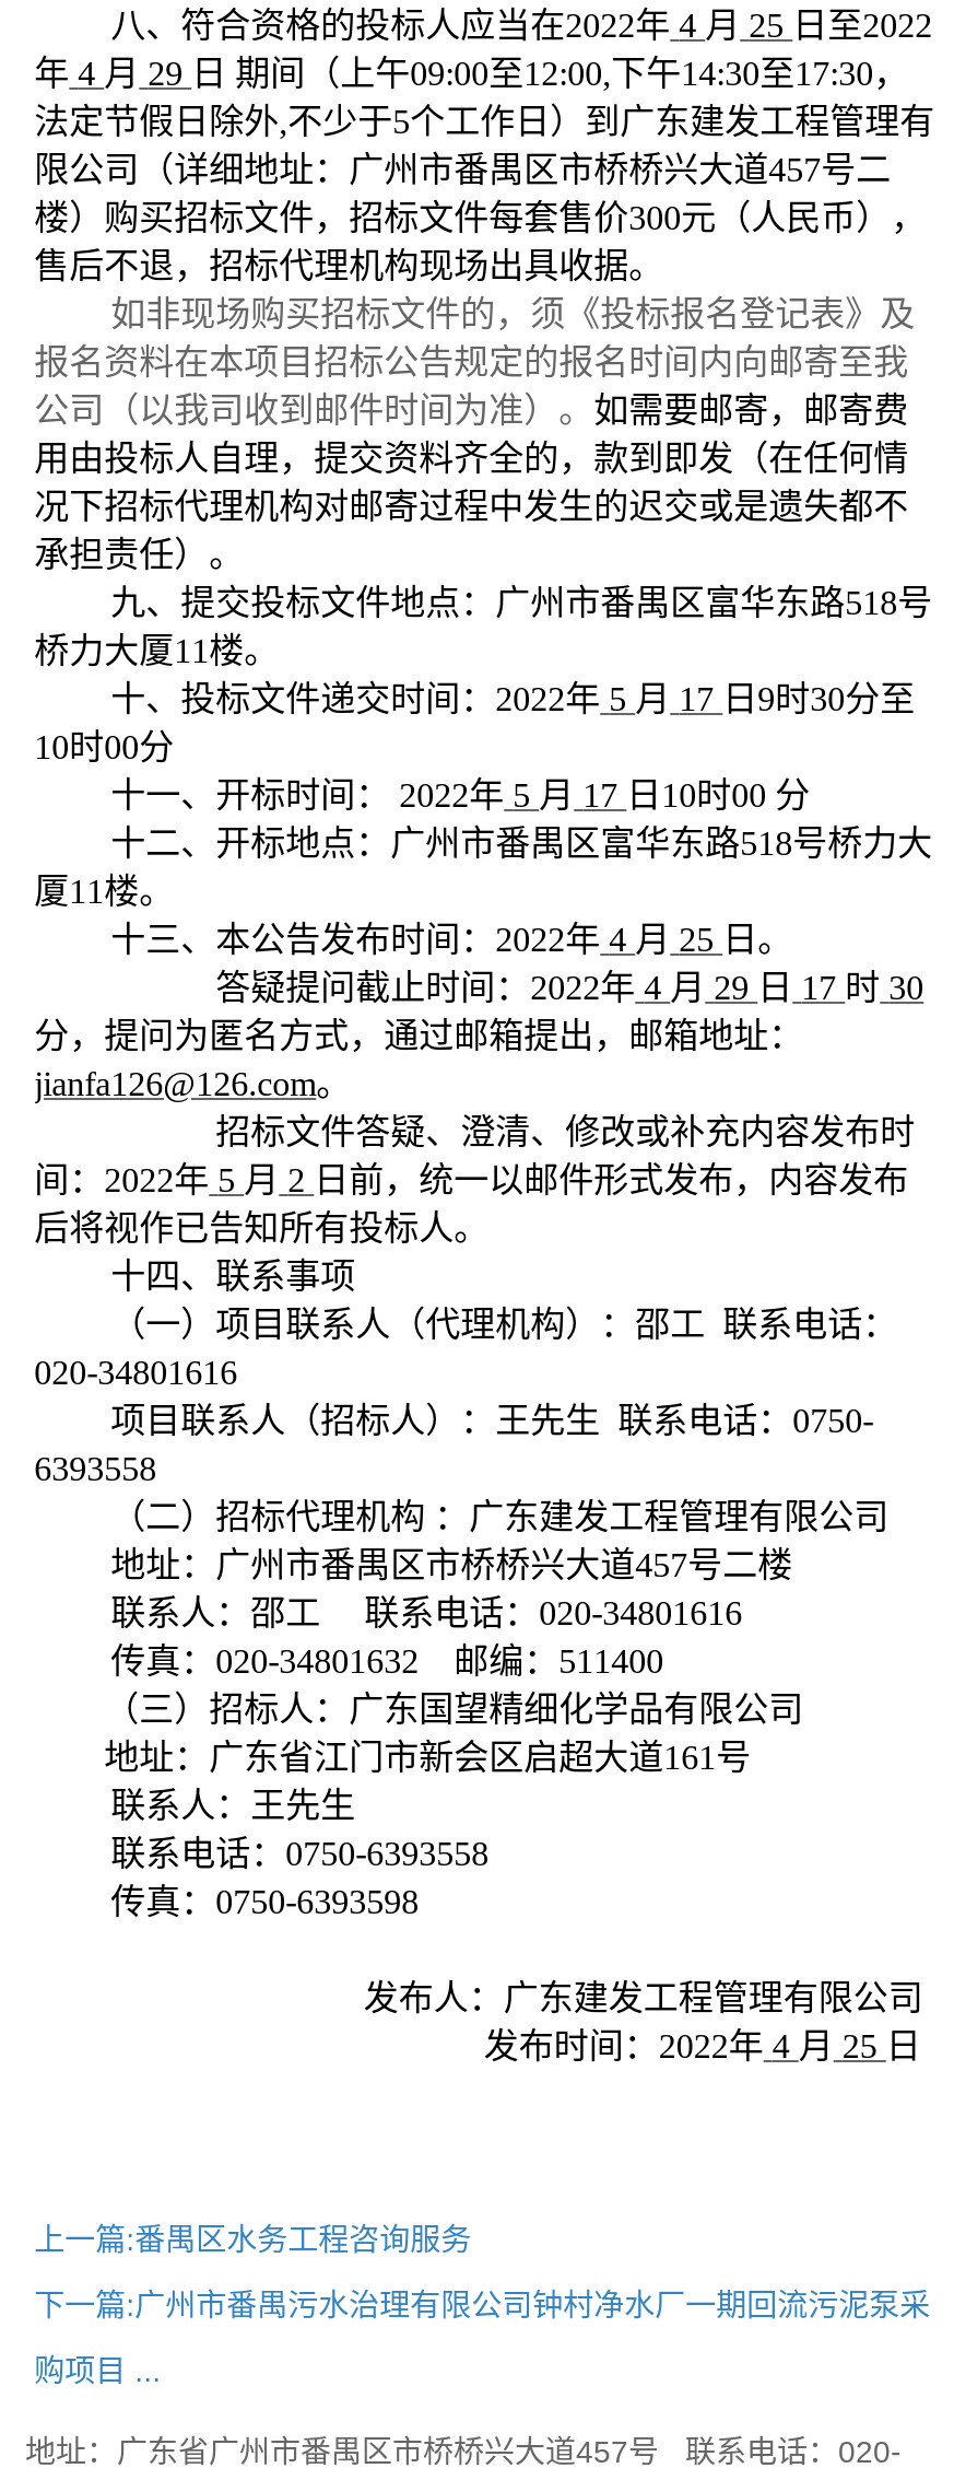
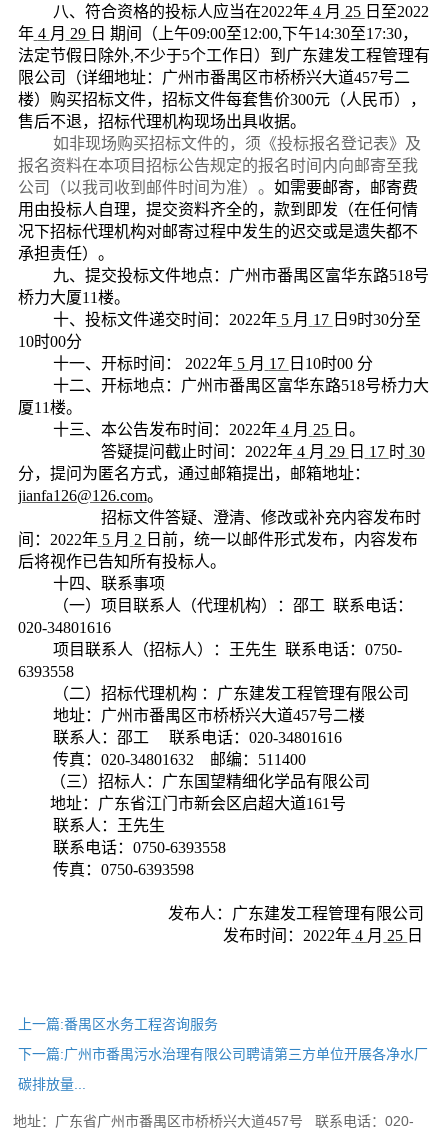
[34,2288,930,2323] 下一篇:广州市番禺污水治理有限公司钟村净水厂一期回流污泥泵采 -> [18,1046,428,1062] 下一篇:广州市番禺污水治理有限公司聘请第三方单位开展各净水厂
[34,2354,161,2389] 购项目 ... -> [18,1076,86,1092] 碳排放量...

